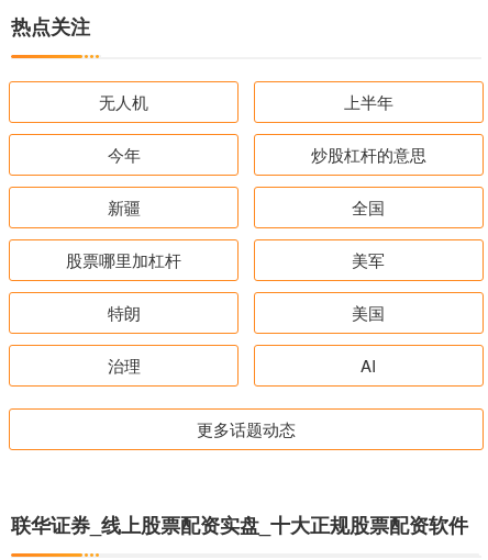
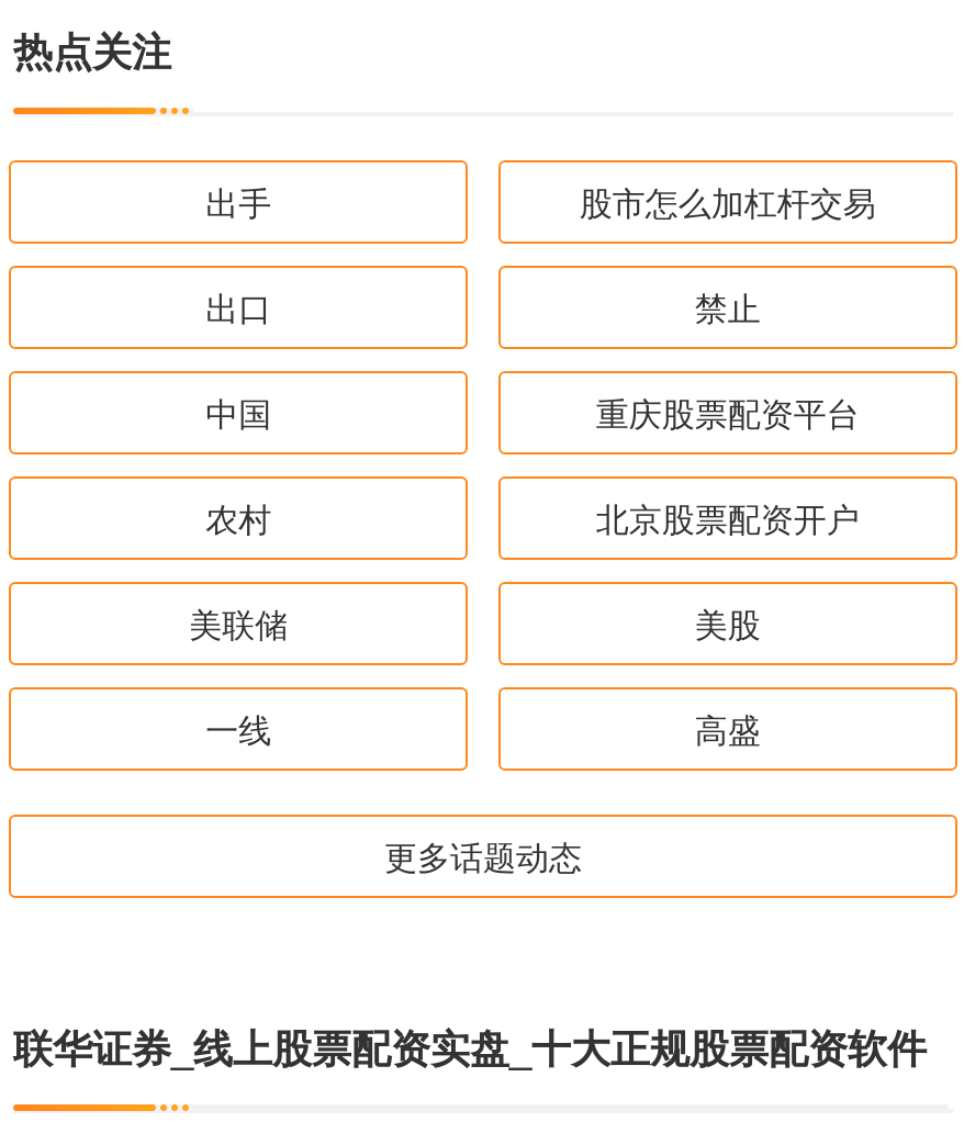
[99,90,393,113] 无人机 | 上半年 -> [206,178,876,224] 出手 | 股市怎么加杠杆交易
[107,143,426,166] 今年 | 炒股杠杆的意思 -> [206,283,760,329] 出口 | 禁止
[107,195,385,219] 新疆 | 全国 -> [206,389,859,435] 中国 | 重庆股票配资平台
[66,248,385,271] 股票哪里加杠杆 | 美军 -> [206,494,859,540] 农村 | 北京股票配资开户
[107,301,385,324] 特朗 | 美国 -> [189,599,760,646] 美联储 | 美股
[107,354,376,377] 治理 | AI -> [206,705,760,751] 一线 | 高盛

